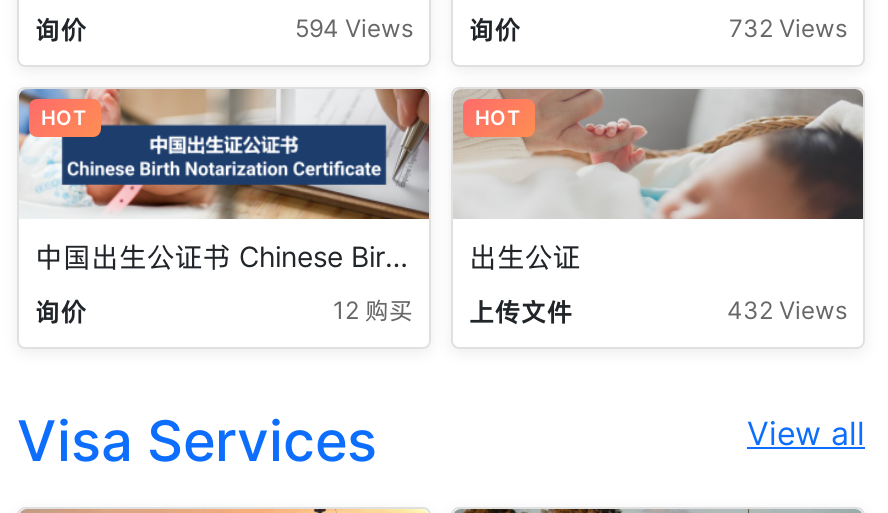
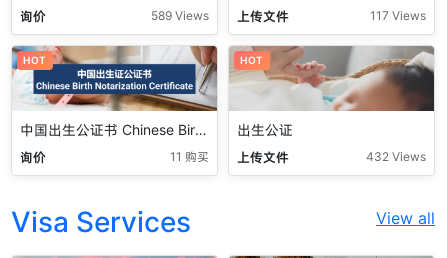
[295,14,413,44] 594 Views -> [151,8,209,23] 589 Views
[469,13,847,45] 询价 | 732 Views -> [237,8,426,24] 上传文件 | 117 Views
[333,295,573,327] 12 购买 上传文件 -> [170,149,289,165] 11 购买 上传文件

